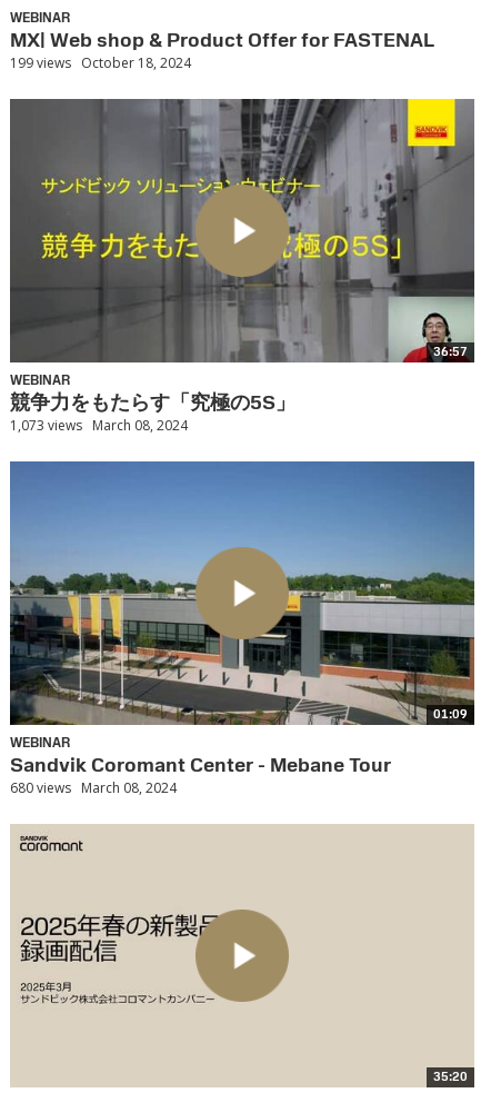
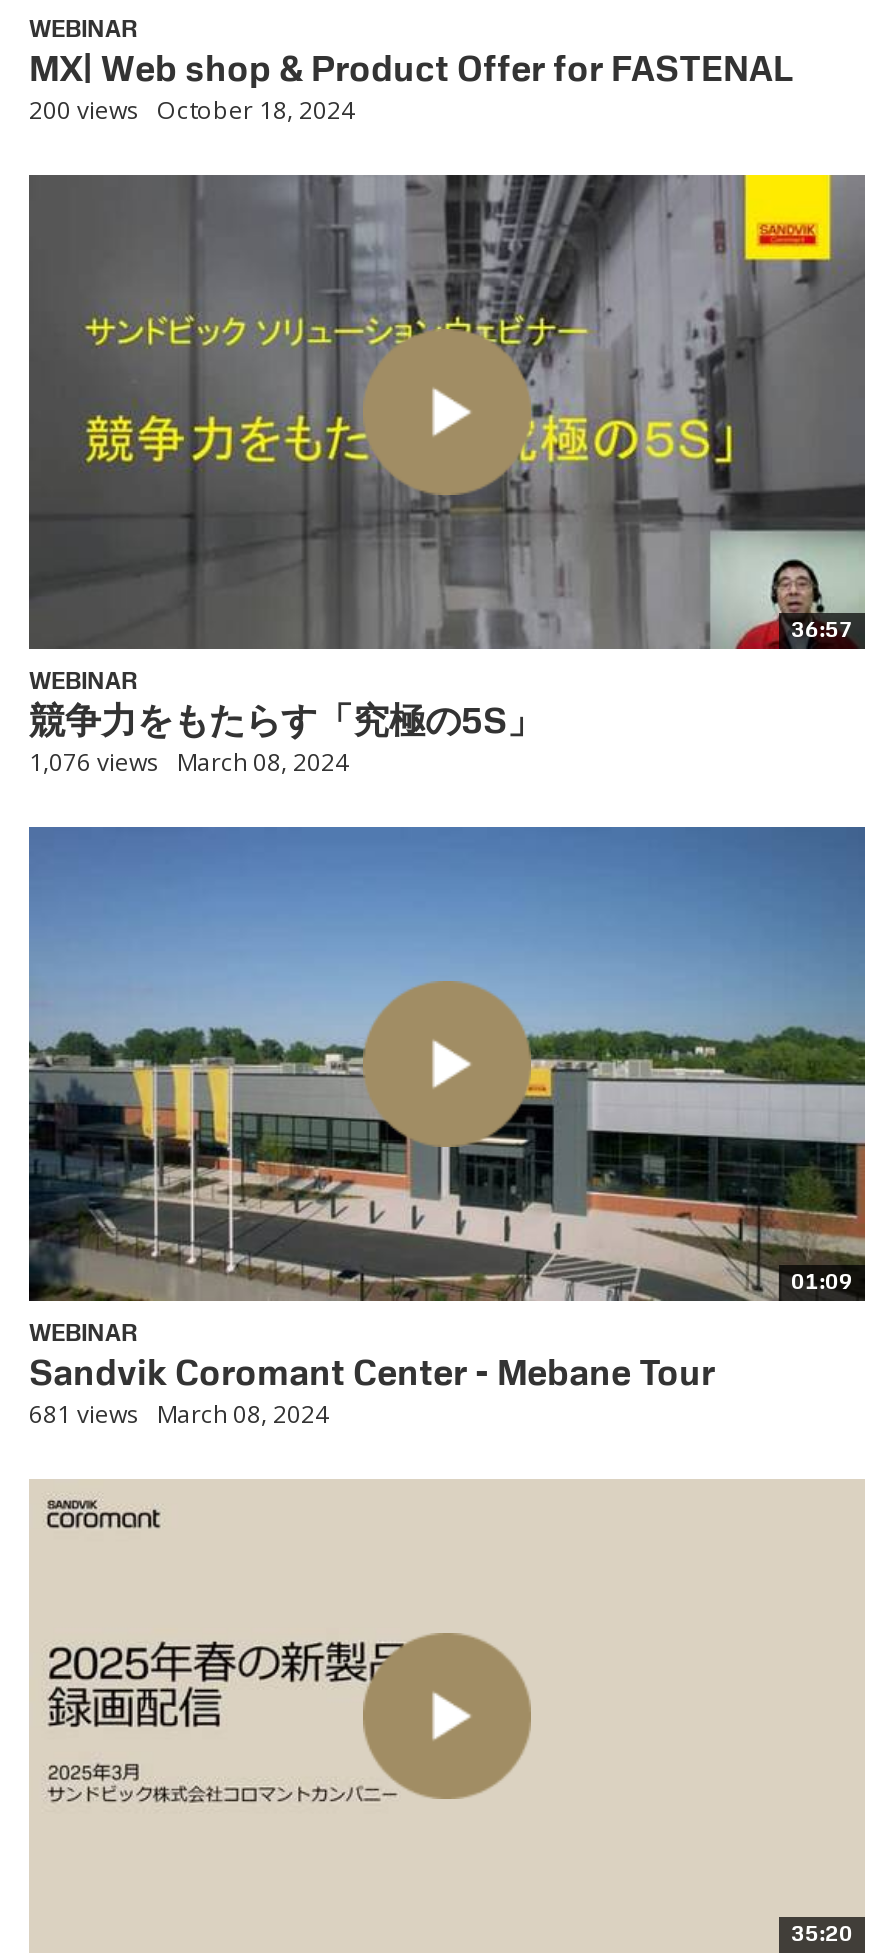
[10,53,191,72] 199 views October 18, 2024 -> [29,93,355,127] 200 views October 18, 2024
[10,416,188,435] 1,073 views March 08, 2024 -> [29,745,349,779] 1,076 views March 08, 2024
[10,778,177,797] 680 views March 08, 2024 -> [29,1396,329,1430] 681 views March 08, 2024

